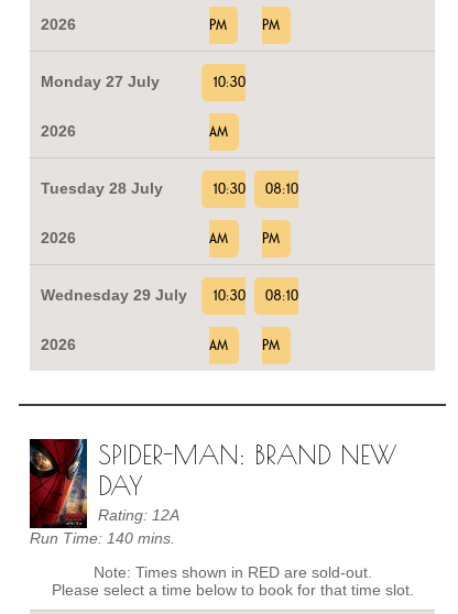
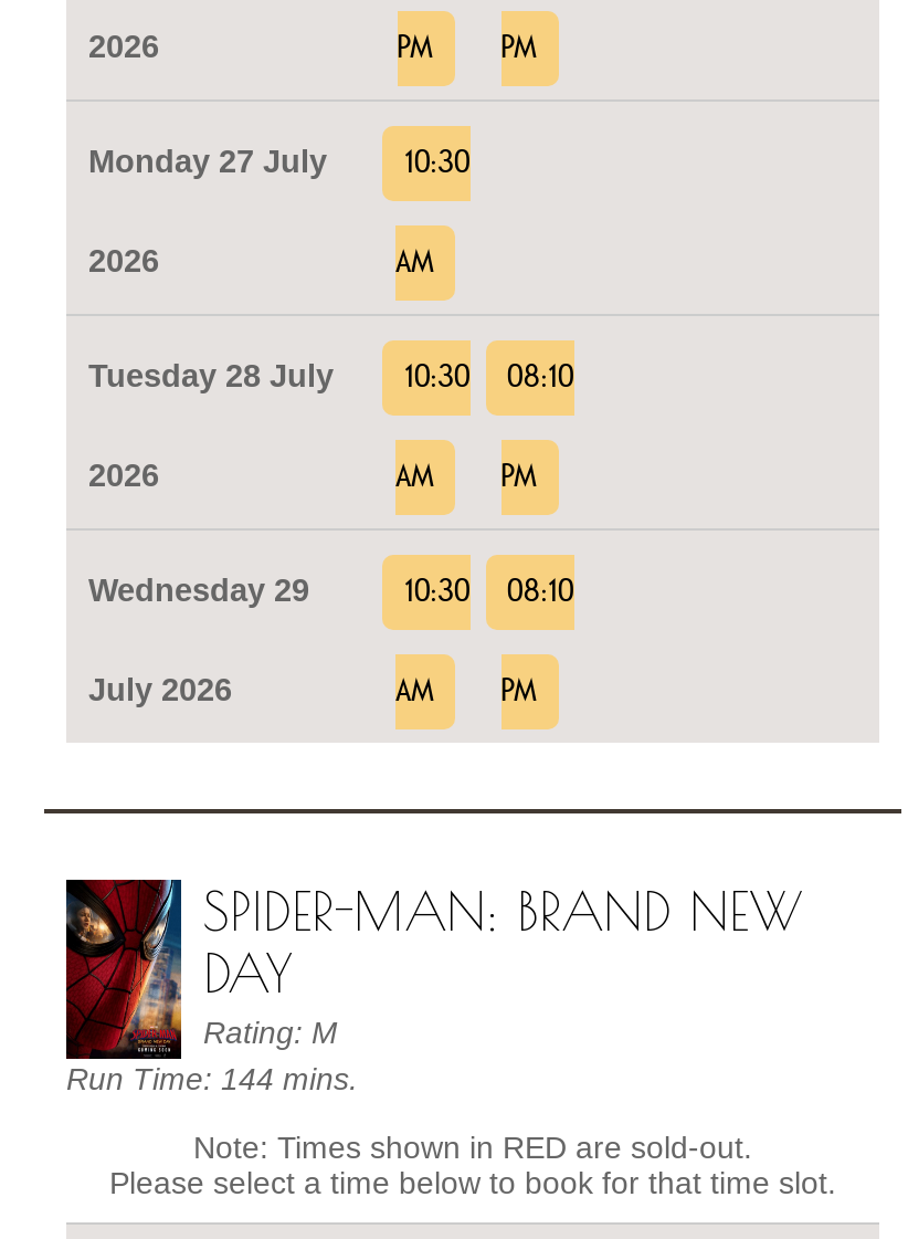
[98,506,179,524] Rating: 12A -> [203,1015,338,1050] Rating: M
[30,529,175,547] Run Time: 140 mins. -> [66,1061,358,1096] Run Time: 144 mins.

